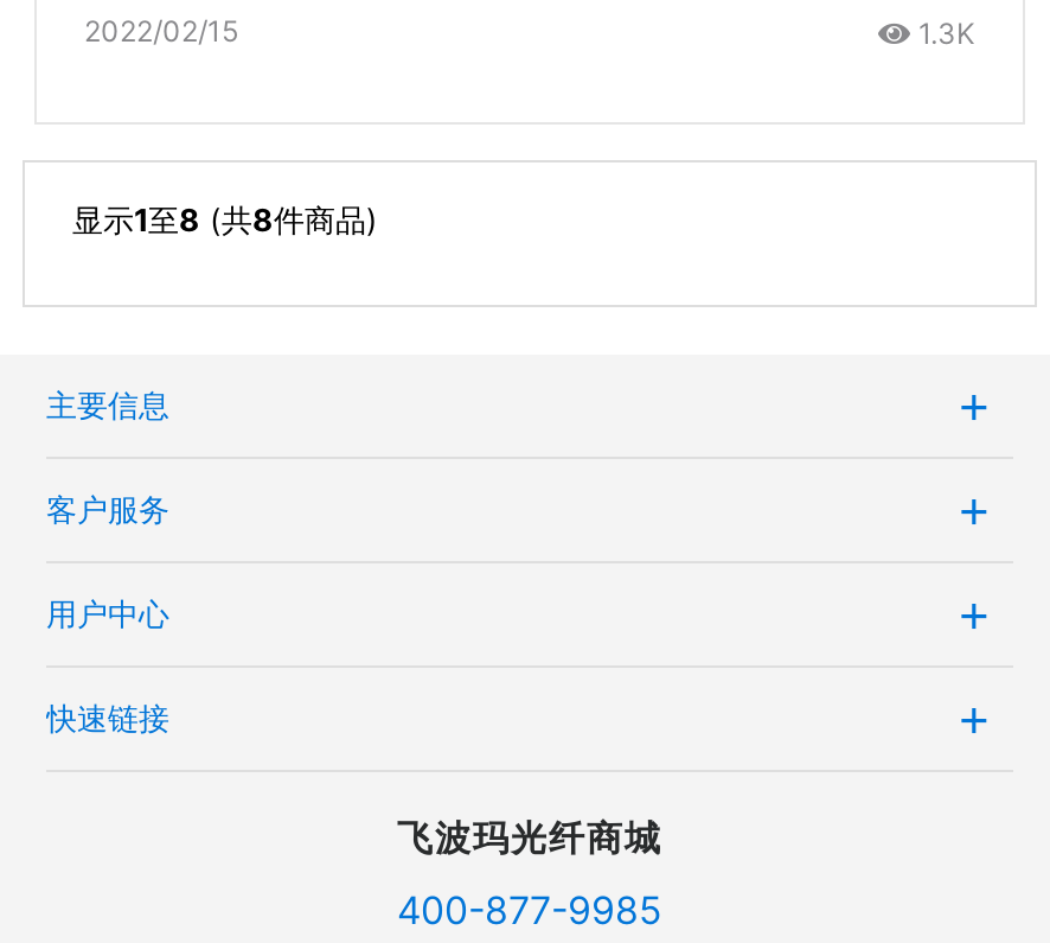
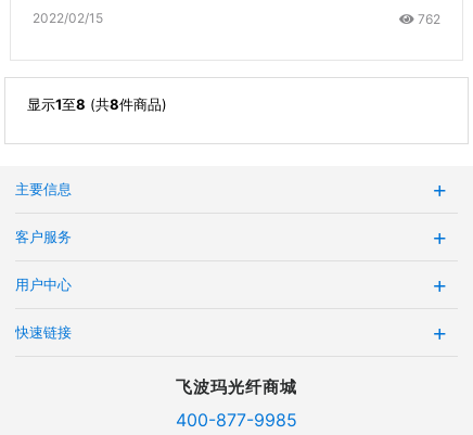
[918,14,975,50] 1.3K -> [418,10,440,27] 762

